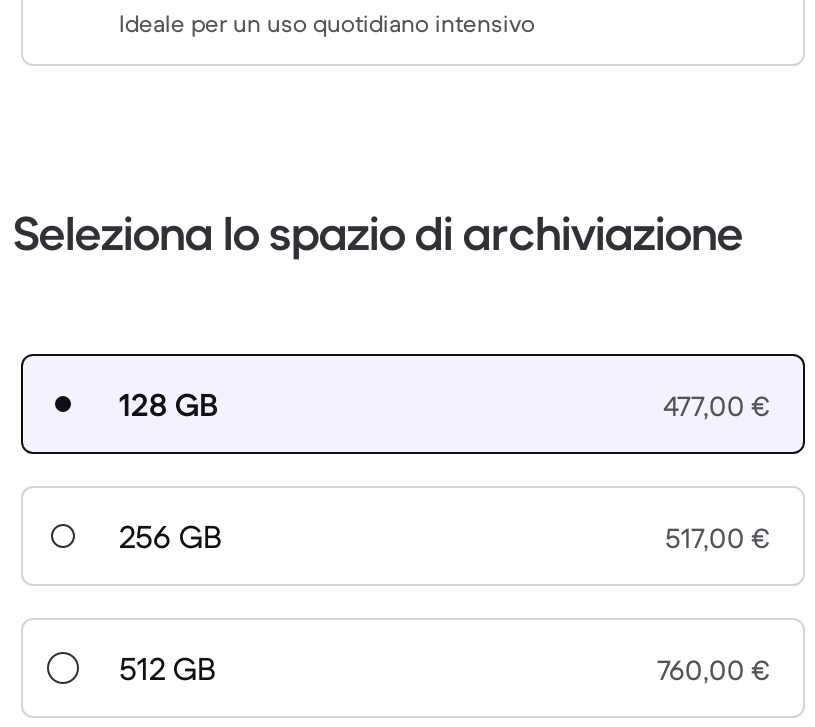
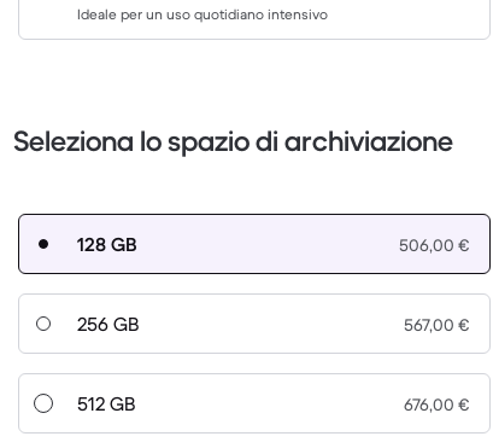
[663,389,771,425] 477,00 € -> [399,235,470,256] 506,00 €
[665,521,771,557] 517,00 € -> [404,314,470,336] 567,00 €
[657,653,771,689] 760,00 € -> [404,394,470,416] 676,00 €

